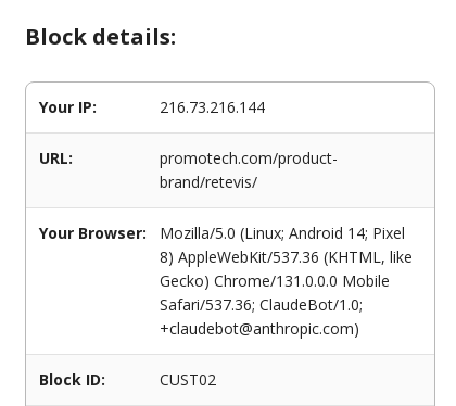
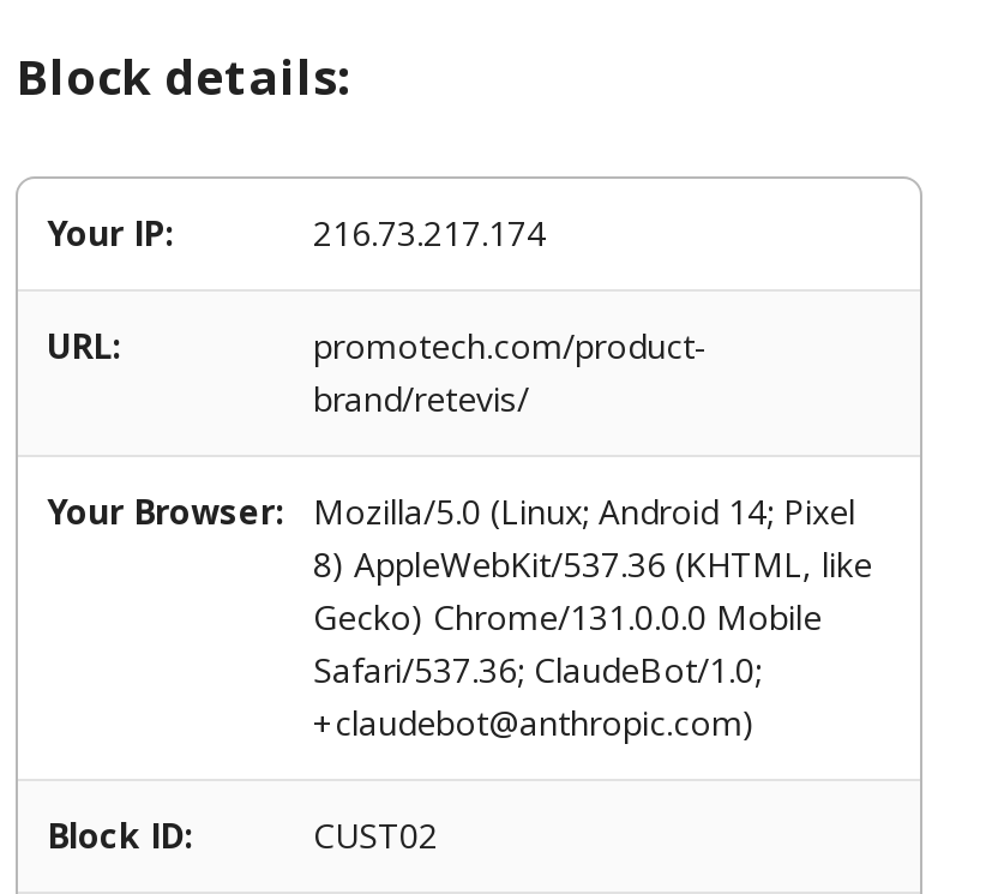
[160,97,265,117] 216.73.216.144 -> [313,210,546,256] 216.73.217.174

